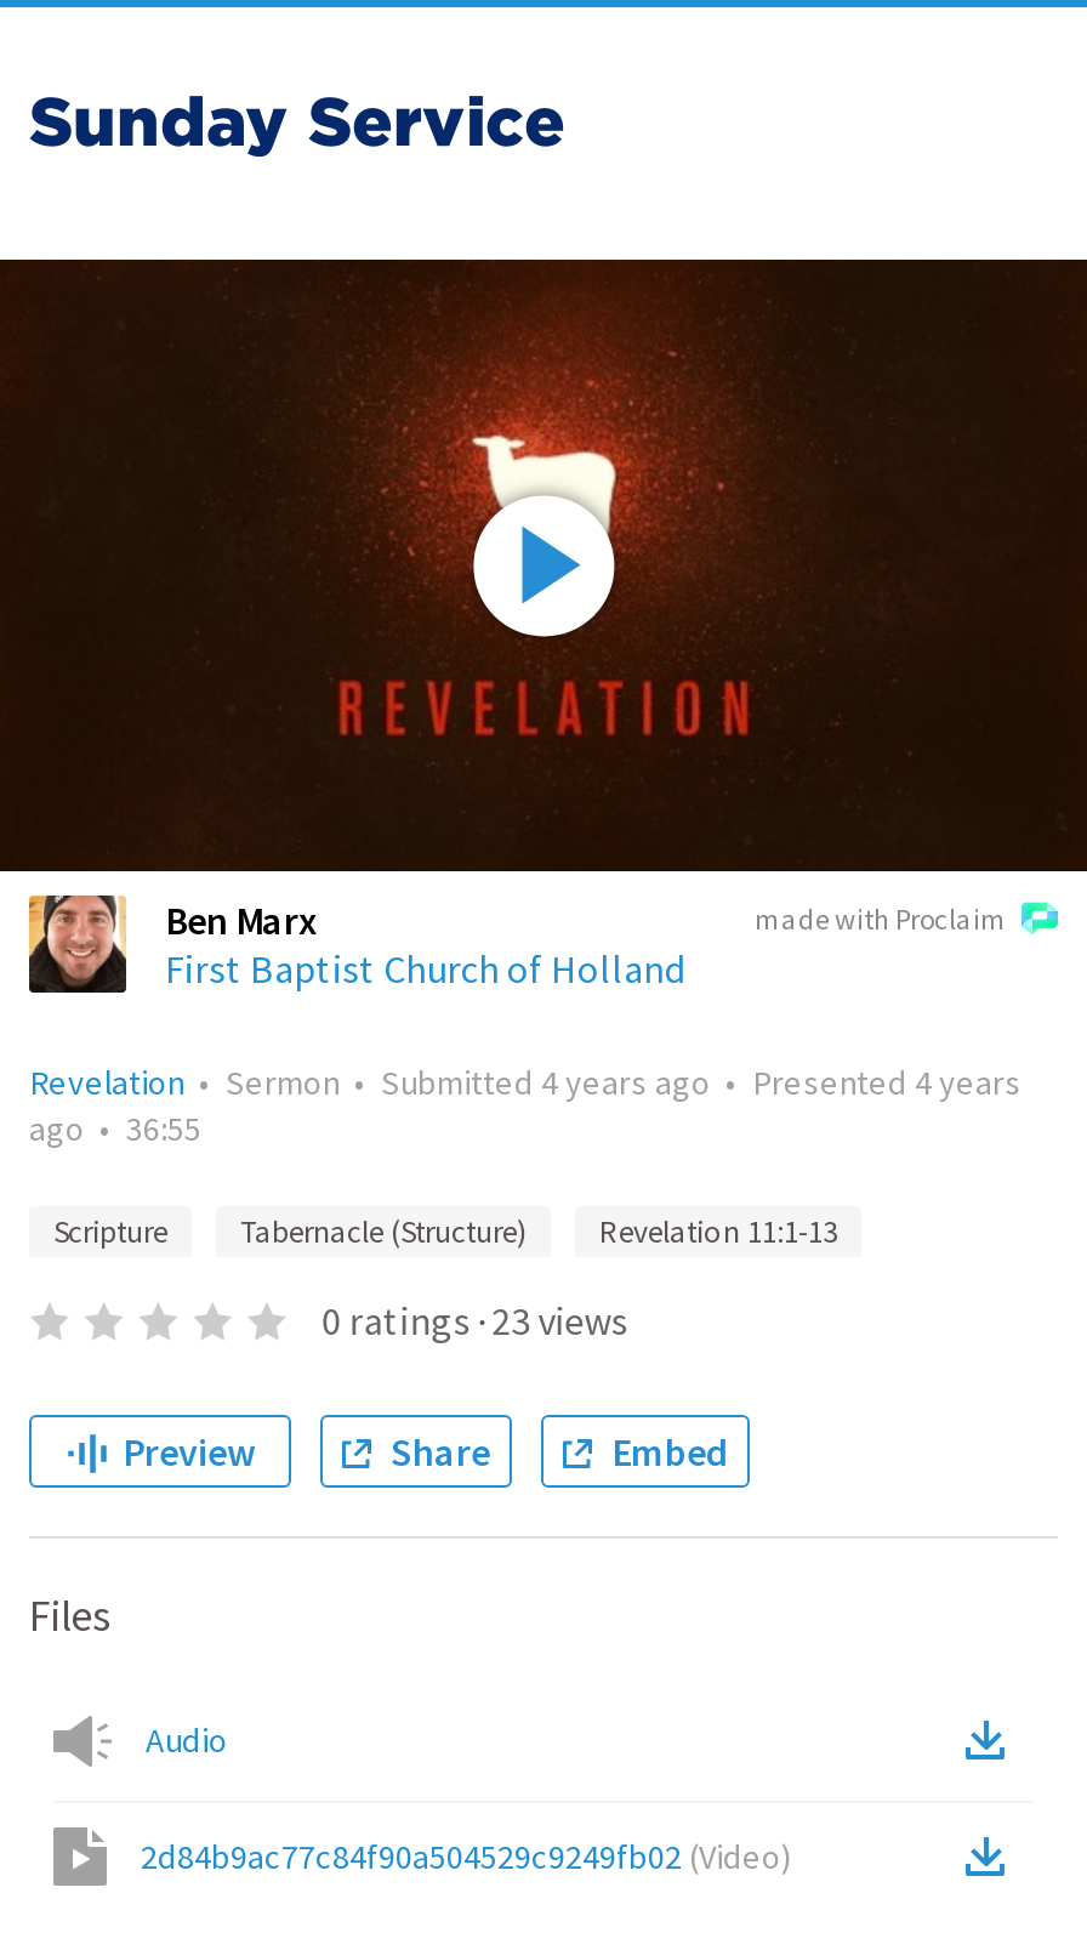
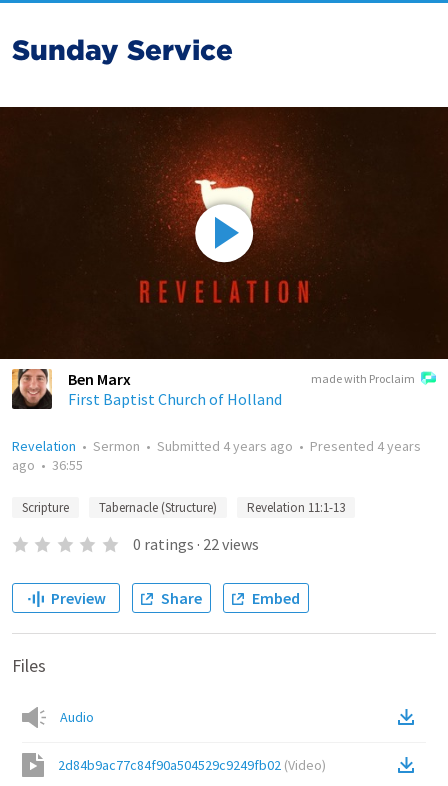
[322,1296,628,1344] 0 ratings · 23 views -> [133,534,259,554] 0 ratings · 22 views

